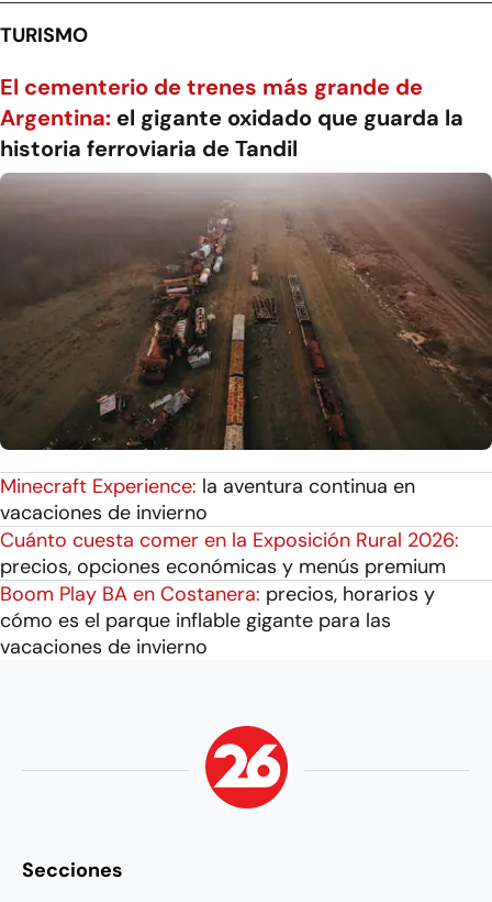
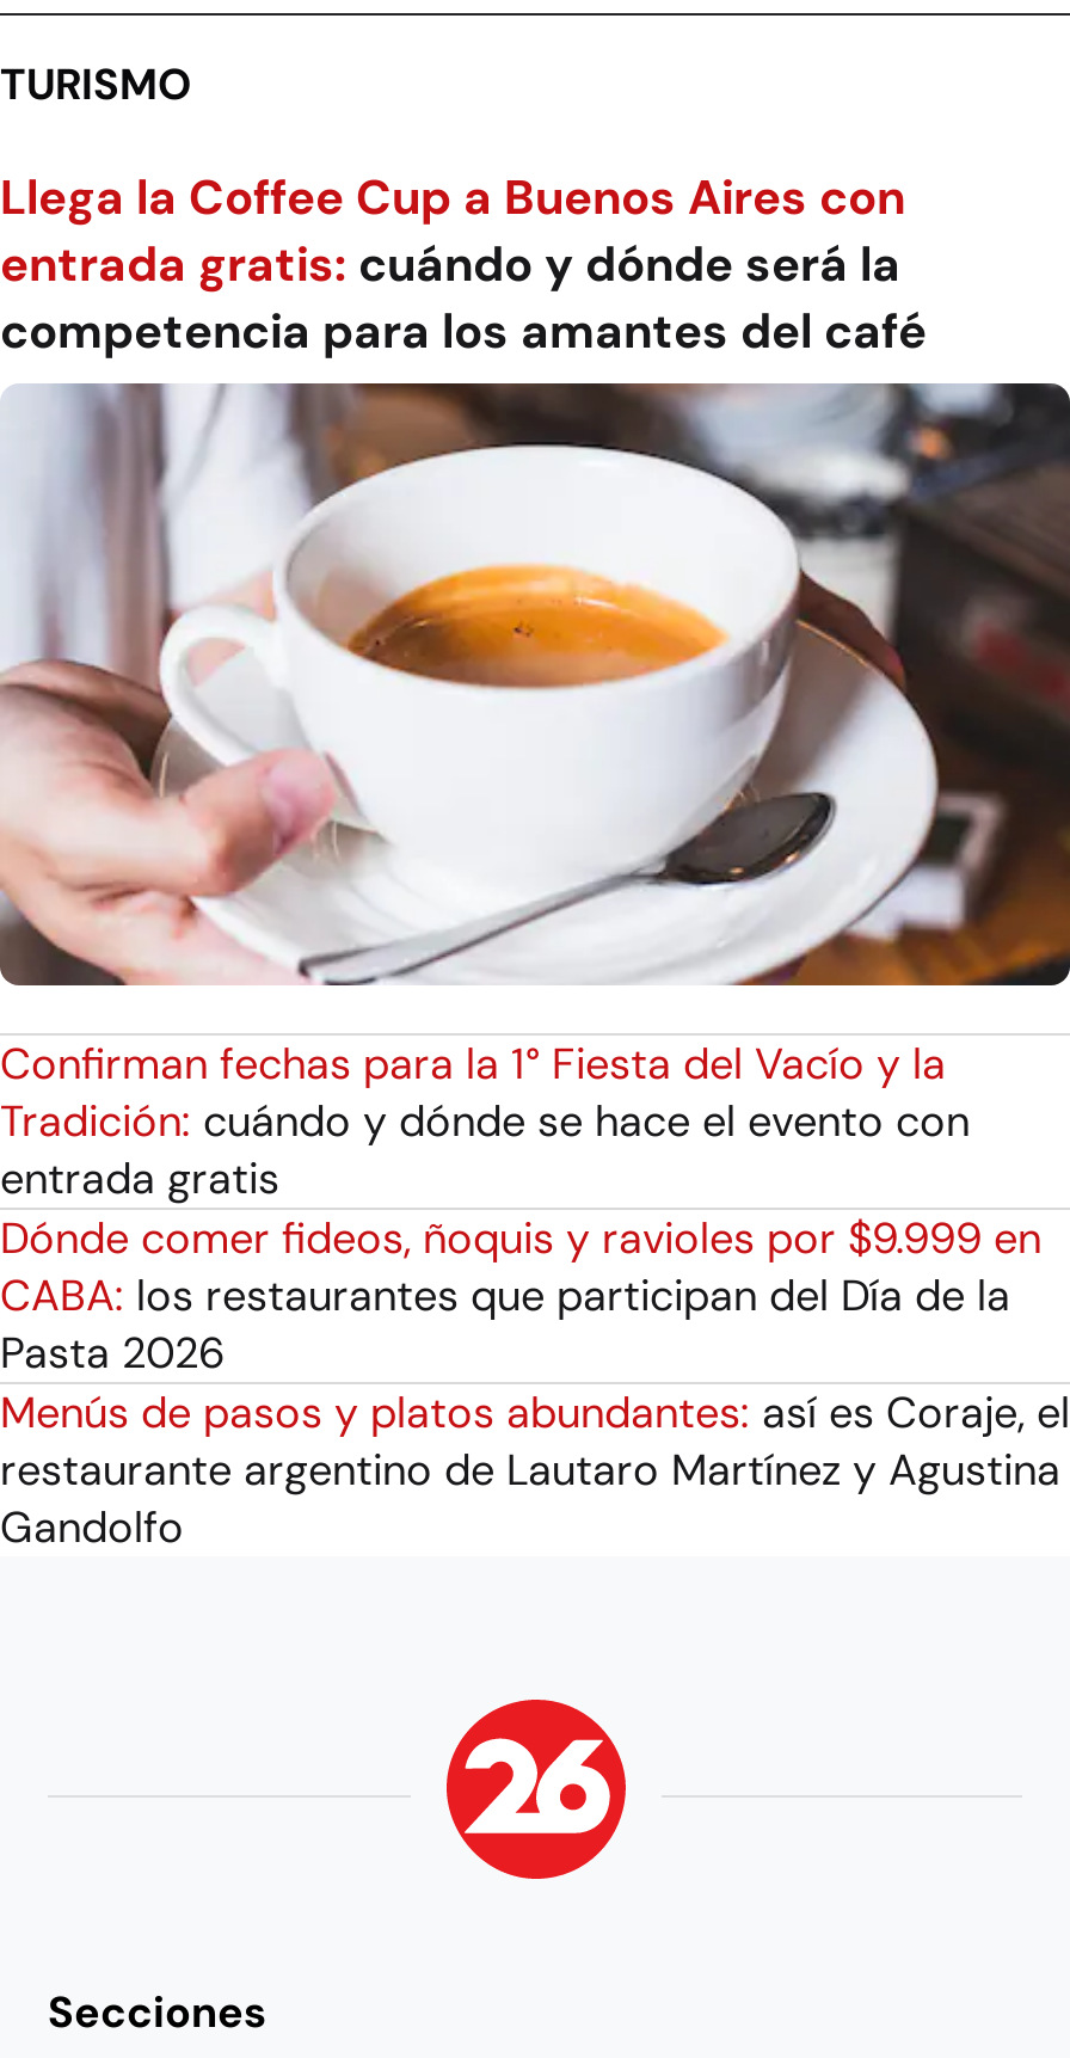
[0,73,463,163] El cementerio de trenes más grande de | Argentina: el gigante oxidado que guarda la | historia ferroviaria de Tandil -> [0,166,927,362] Llega la Coffee Cup a Buenos Aires con | entrada gratis: cuándo y dónde será la | competencia para los amantes del café
[0,173,489,661] [image] | Minecraft Experience: la aventura continua en | vacaciones de invierno | Cuánto cuesta comer en la Exposición Rural 2026: | precios, opciones económicas y menús premium | Boom Play BA en Costanera: precios, horarios y | cómo es el parque inflable gigante para las | vacaciones de invierno -> [0,385,1070,1556] [image] | Confirman fechas para la 1° Fiesta del Vacío y la | Tradición: cuándo y dónde se hace el evento con | entrada gratis | Dónde comer fideos, ñoquis y ravioles por $9.999 en | CABA: los restaurantes que participan del Día de la | Pasta 2026 | Menús de pasos y platos abundantes: así es Coraje, el | restaurante argentino de Lautaro Martínez y Agustina | Gandolfo

